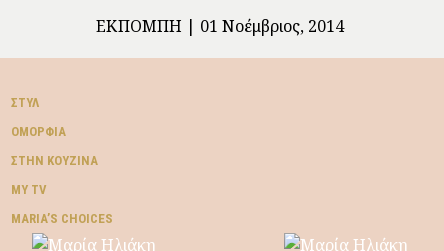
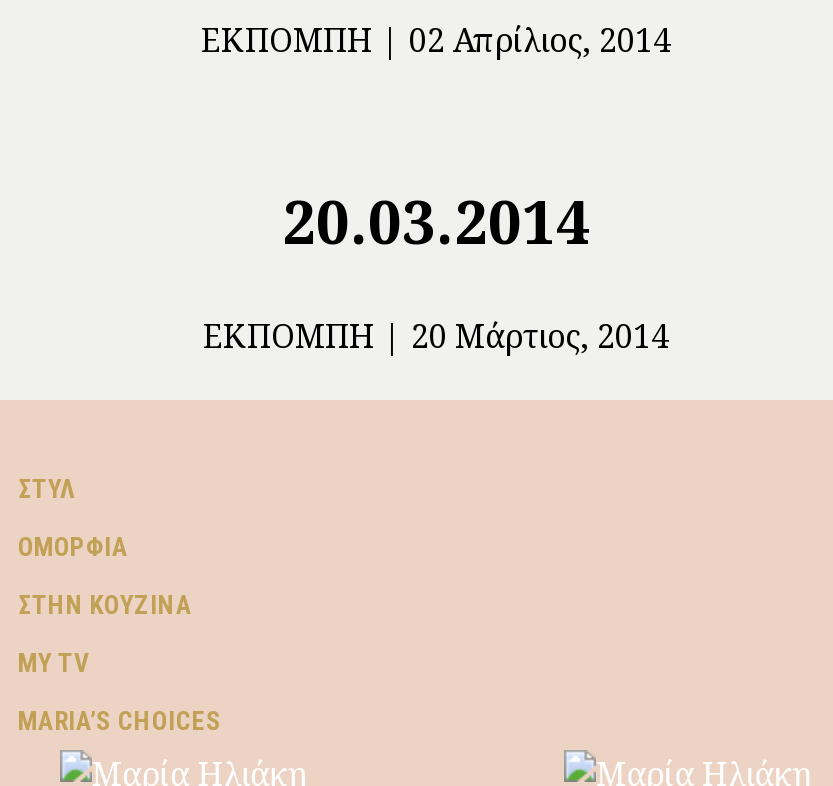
[200,15,344,37] 01 Νοέμβριος, 2014 -> [203,17,671,357] 02 Απρίλιος, 2014 | 20.03.2014 | ΕΚΠΟΜΠΉ | 20 Μάρτιος, 2014

